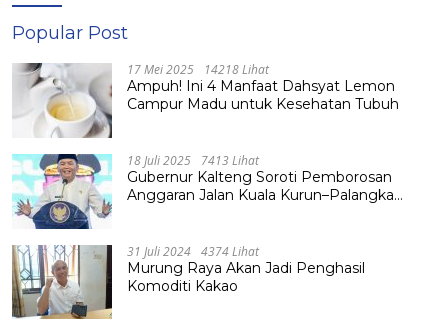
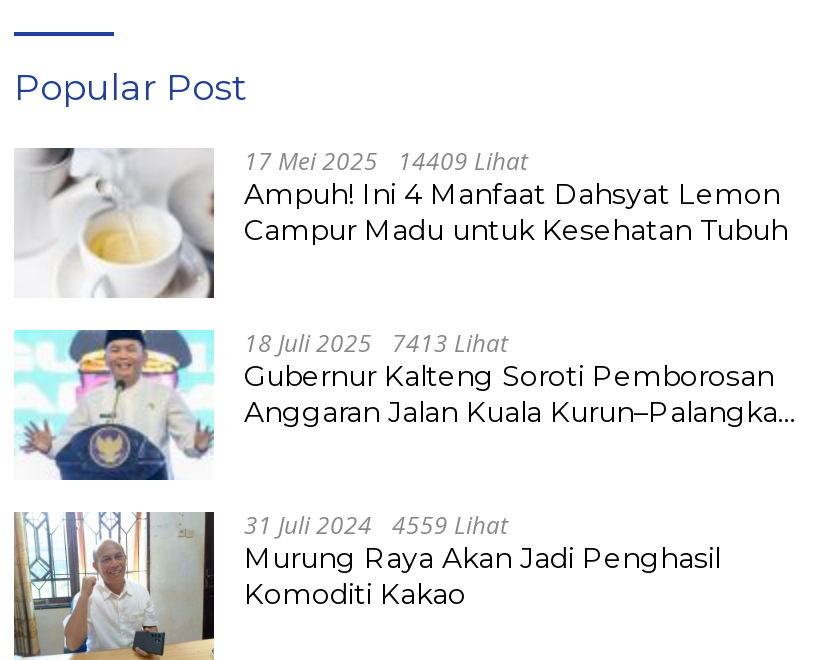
[127,60,269,77] 17 Mei 2025 14218 Lihat -> [244,143,528,177] 17 Mei 2025 14409 Lihat
[127,242,259,259] 31 Juli 2024 4374 Lihat -> [244,507,508,541] 31 Juli 2024 4559 Lihat

